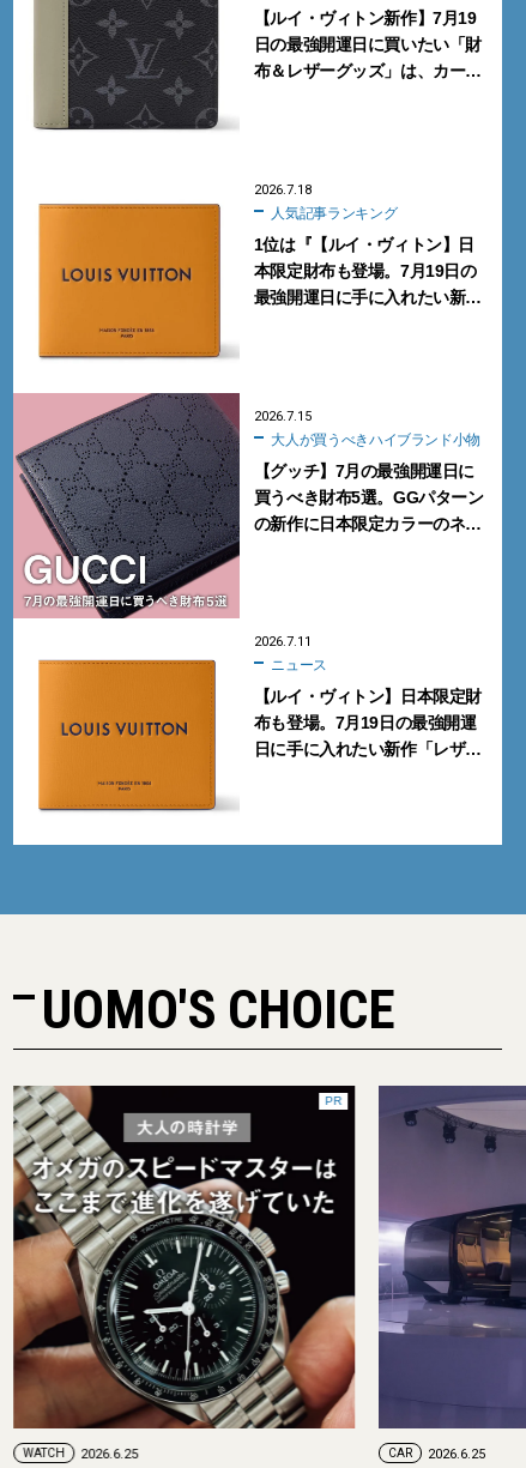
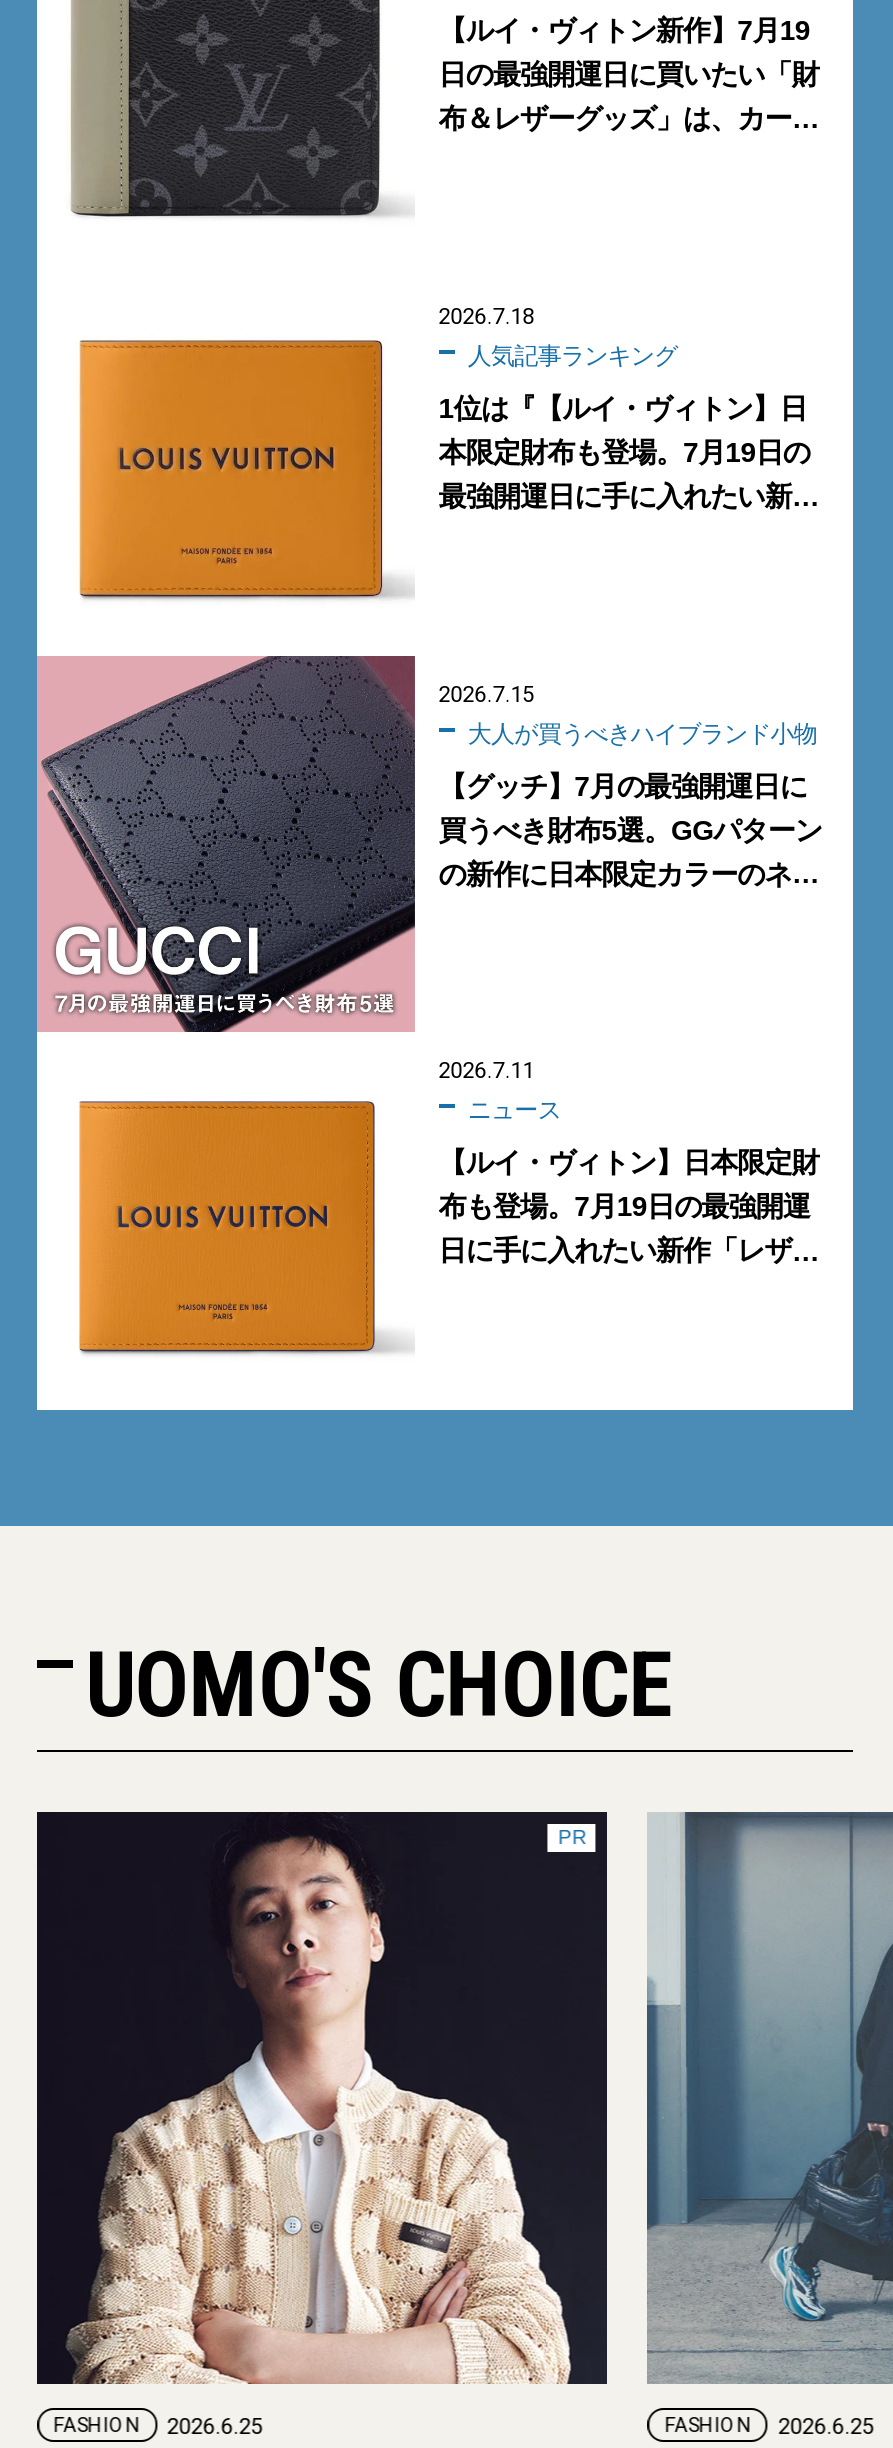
[12,1085,356,1459] [image] | WATCH -> [35,1810,609,2435] [image] | FASHION
[379,1086,522,1459] [image] | CAR -> [645,1812,887,2435] [image] | FASHION

